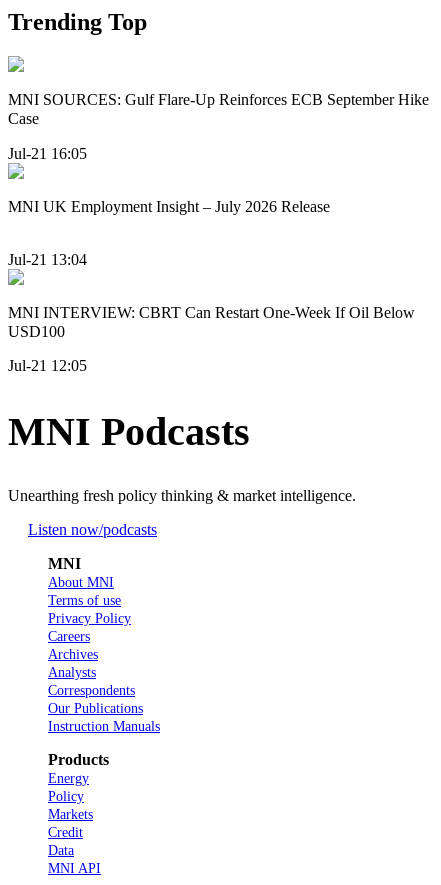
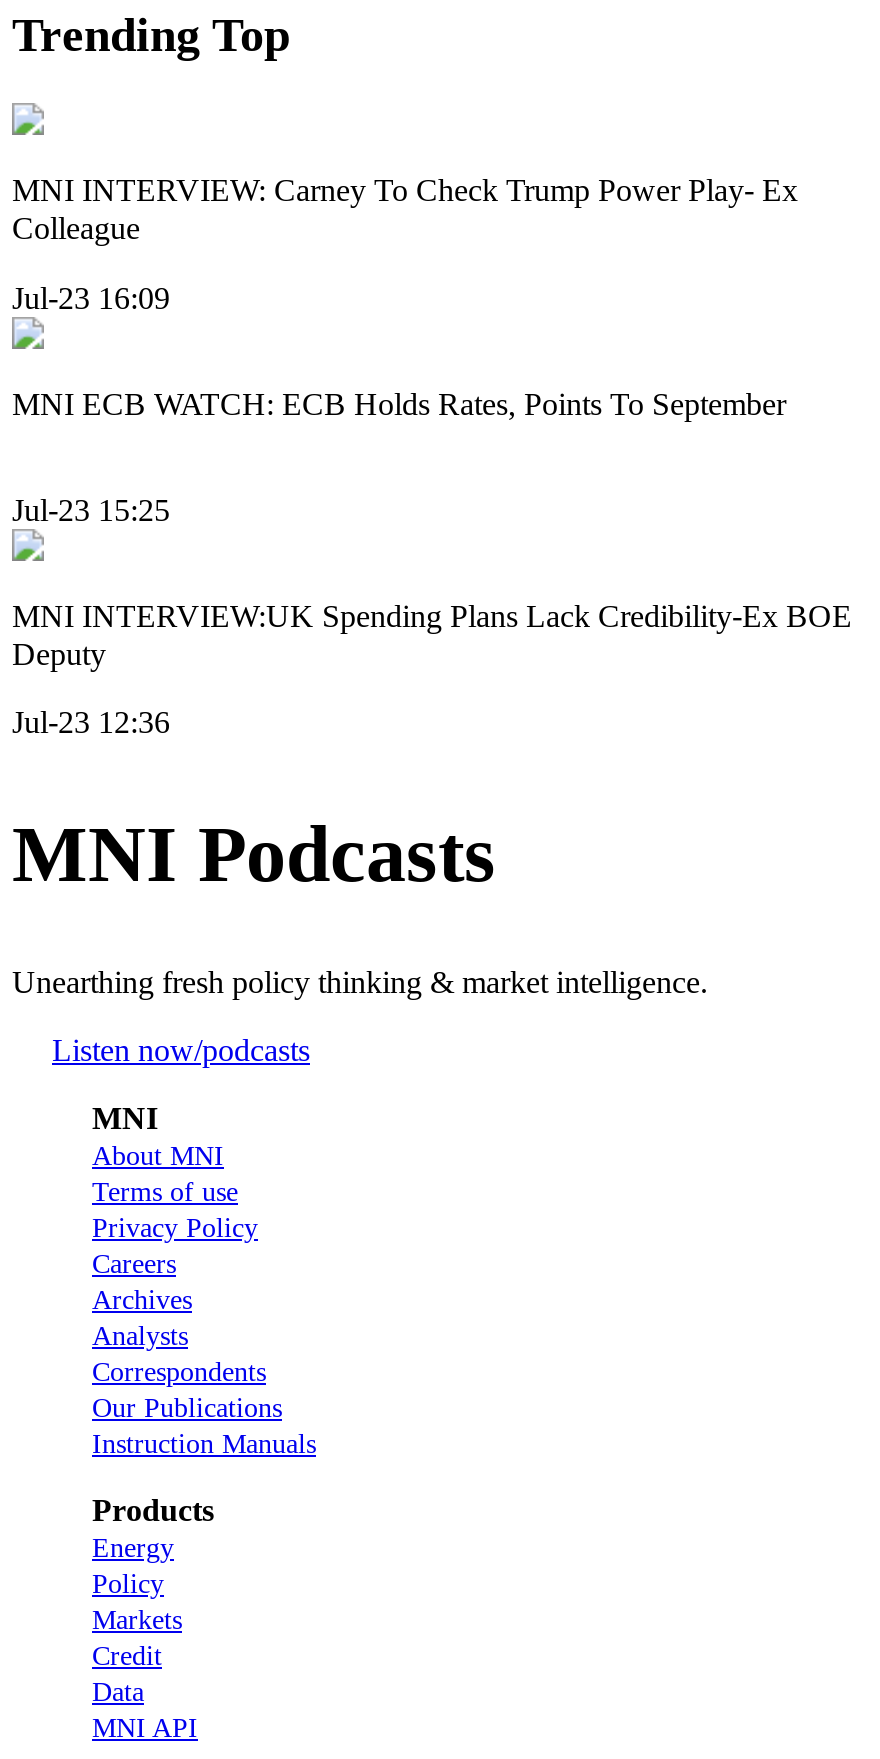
[8,91,429,127] MNI SOURCES: Gulf Flare-Up Reinforces ECB September Hike | Case -> [12,173,798,245] MNI INTERVIEW: Carney To Check Trump Power Play- Ex | Colleague
[8,144,87,161] Jul-21 16:05 -> [12,280,170,314] Jul-23 16:09
[8,197,330,214] MNI UK Employment Insight – July 2026 Release -> [12,386,786,420] MNI ECB WATCH: ECB Holds Rates, Points To September
[8,251,87,268] Jul-21 13:04 -> [12,493,170,527] Jul-23 15:25
[8,304,415,340] MNI INTERVIEW: CBRT Can Restart One-Week If Oil Below | USD100 -> [12,599,852,671] MNI INTERVIEW:UK Spending Plans Lack Credibility-Ex BOE | Deputy
[8,357,87,374] Jul-21 12:05 -> [12,706,170,740] Jul-23 12:36

